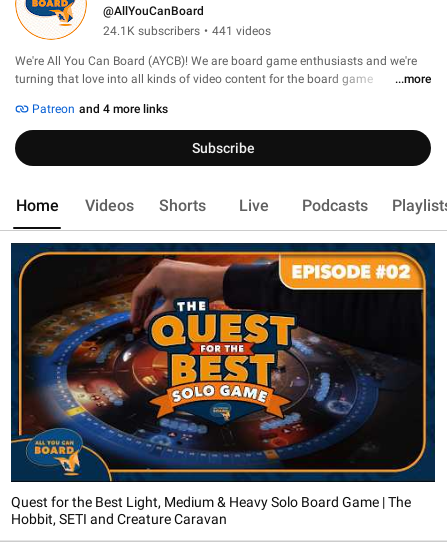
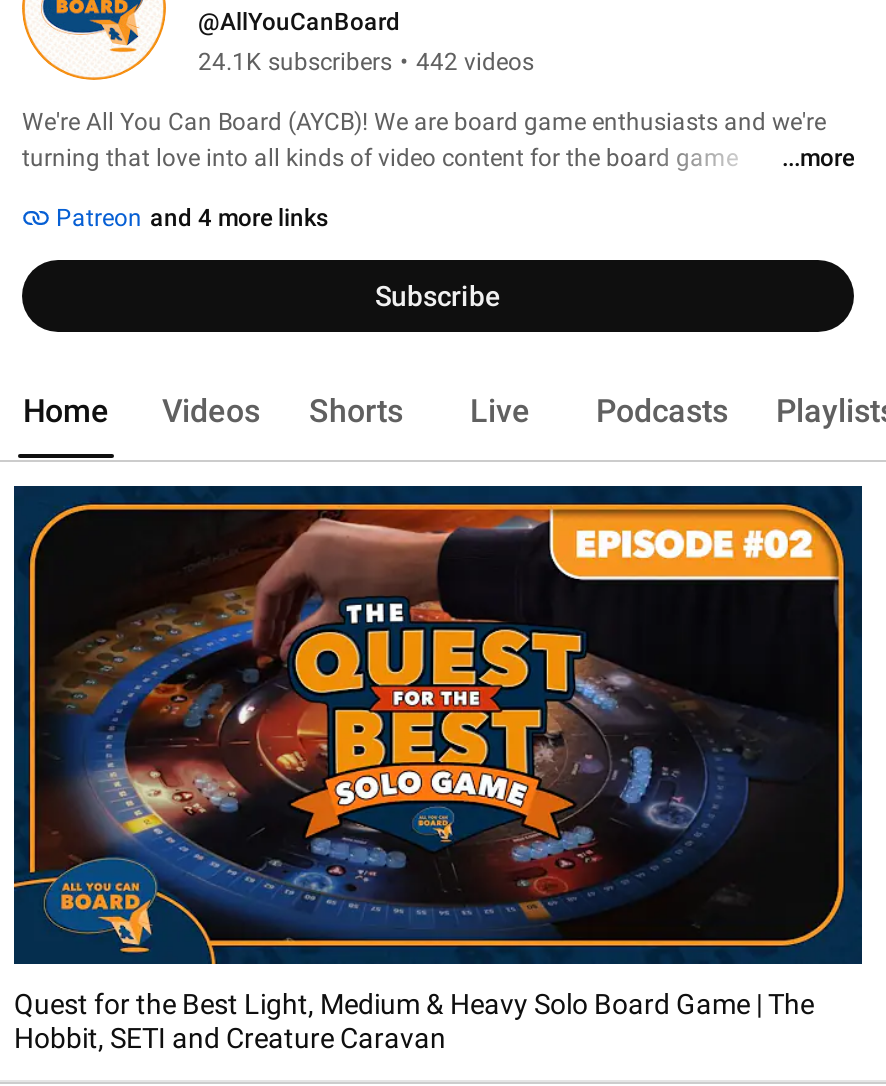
[103,24,271,38] 24.1K subscribers • 441 videos -> [198,48,534,76] 24.1K subscribers • 442 videos

